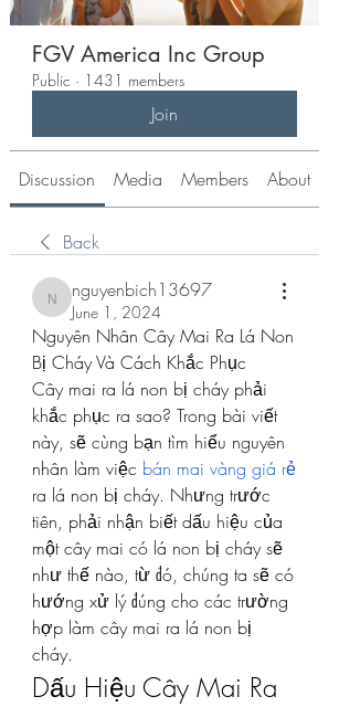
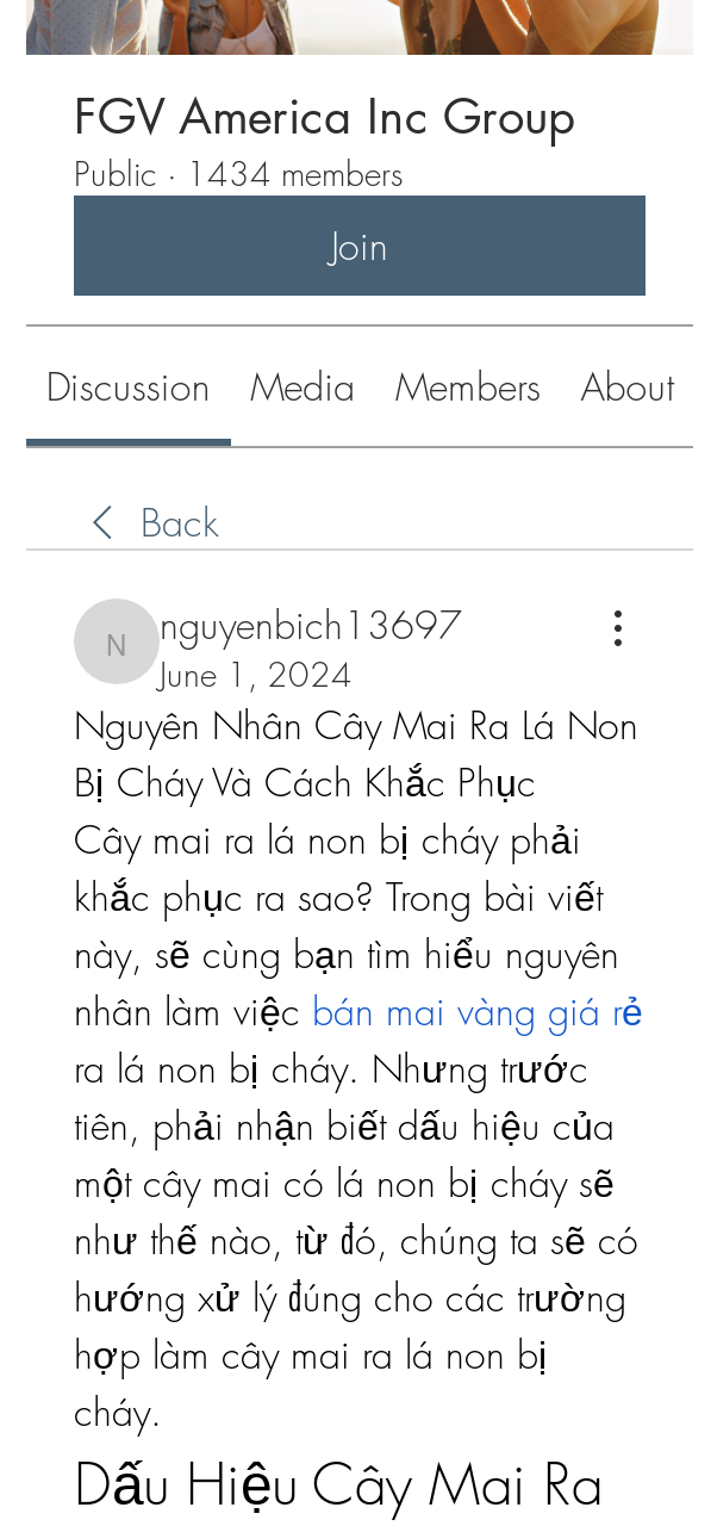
[32,70,184,91] Public · 1431 members -> [74,150,403,196] Public · 1434 members

